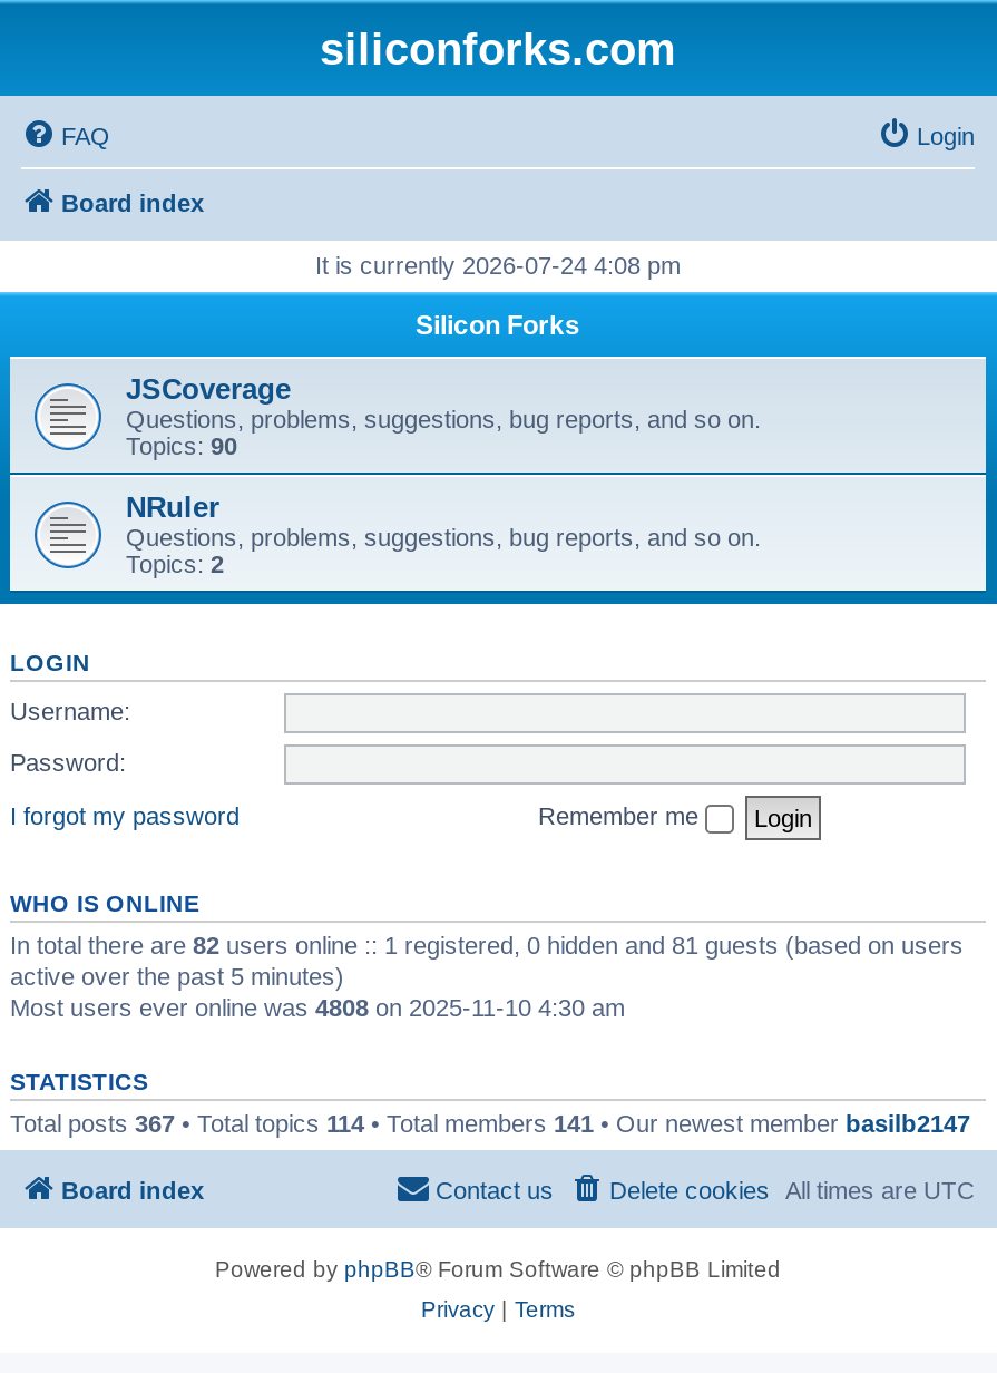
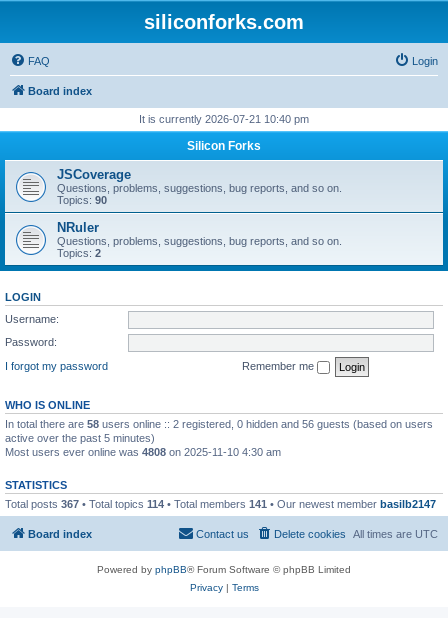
[315,252,681,279] It is currently 2026-07-24 4:08 pm -> [139,113,309,125] It is currently 2026-07-21 10:40 pm
[10,931,964,957] In total there are 82 users online :: 1 registered, 0 hidden and 81 guests (based on users -> [5,417,433,429] In total there are 58 users online :: 2 registered, 0 hidden and 56 guests (based on users

